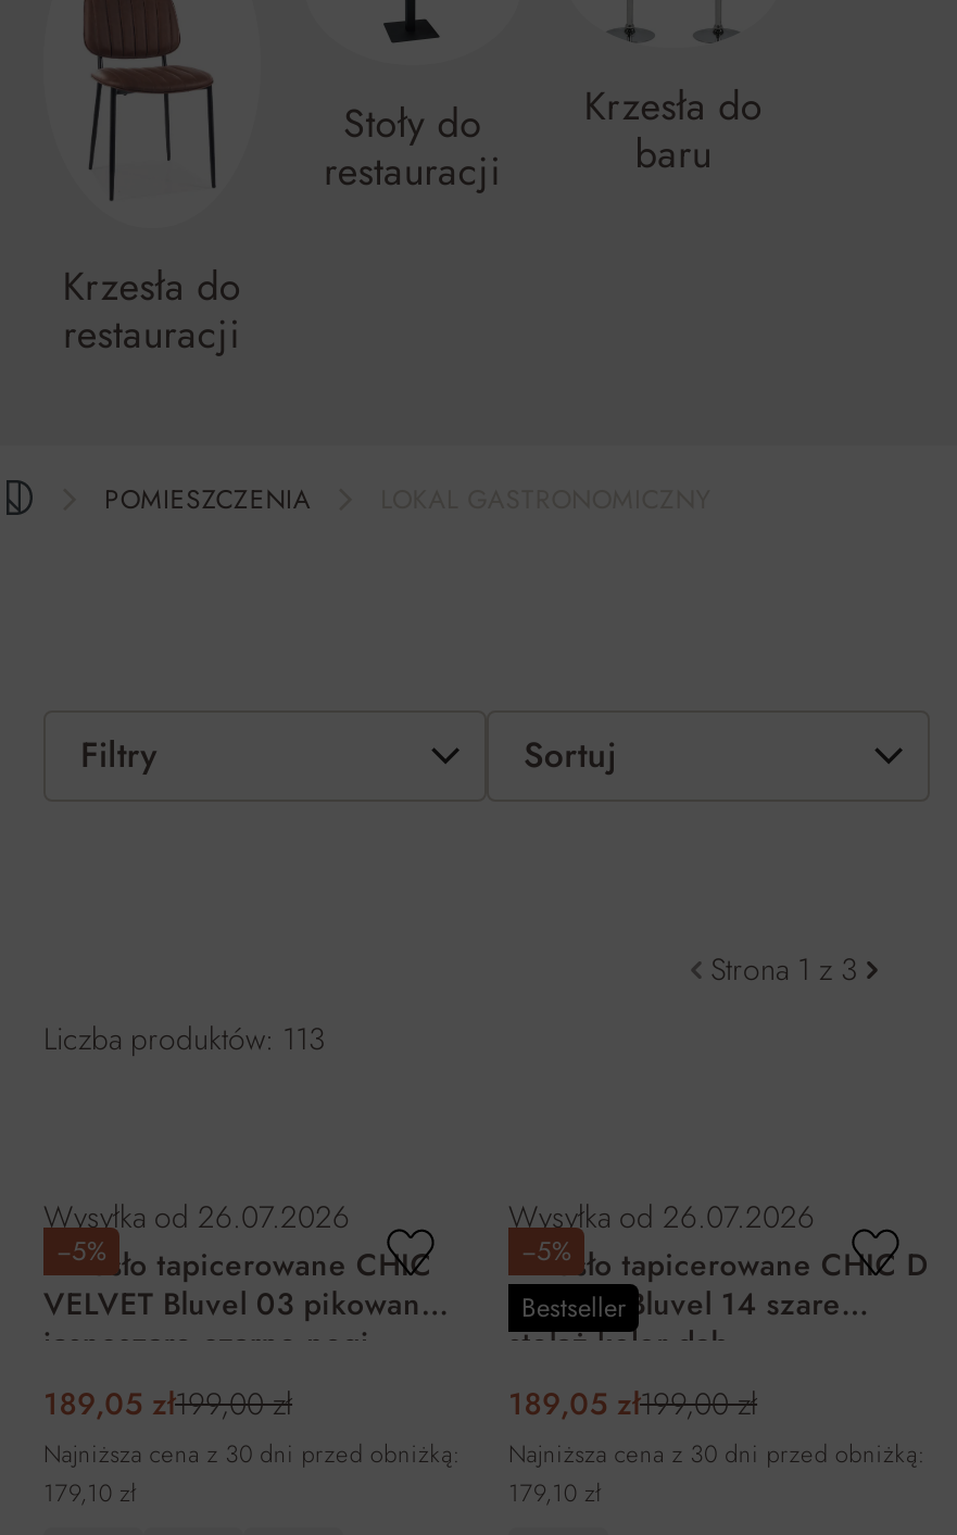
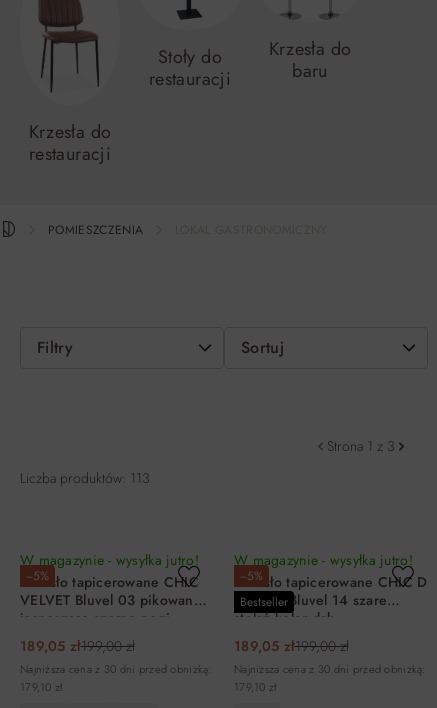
[43,1195,350,1239] Wysyłka od 26.07.2026 -> [20,550,199,570] W magazynie - wysyłka jutro!
[508,1195,815,1239] Wysyłka od 26.07.2026 -> [234,550,413,570] W magazynie - wysyłka jutro!

